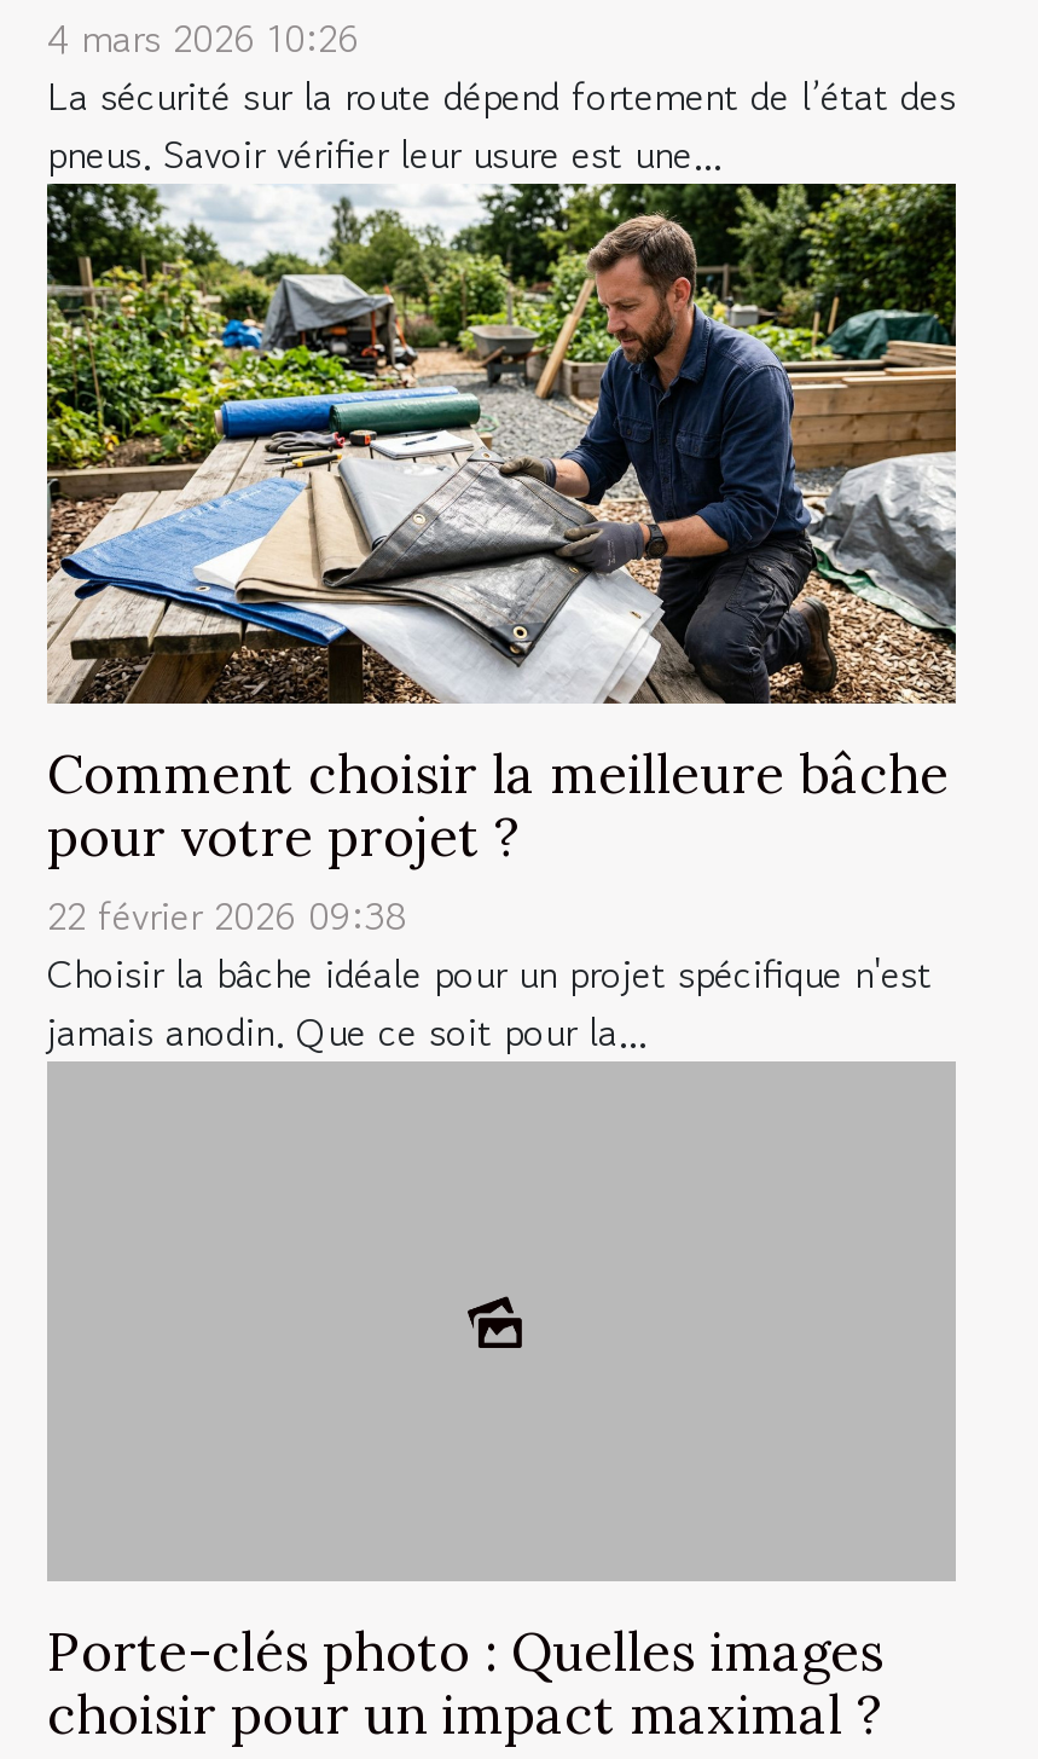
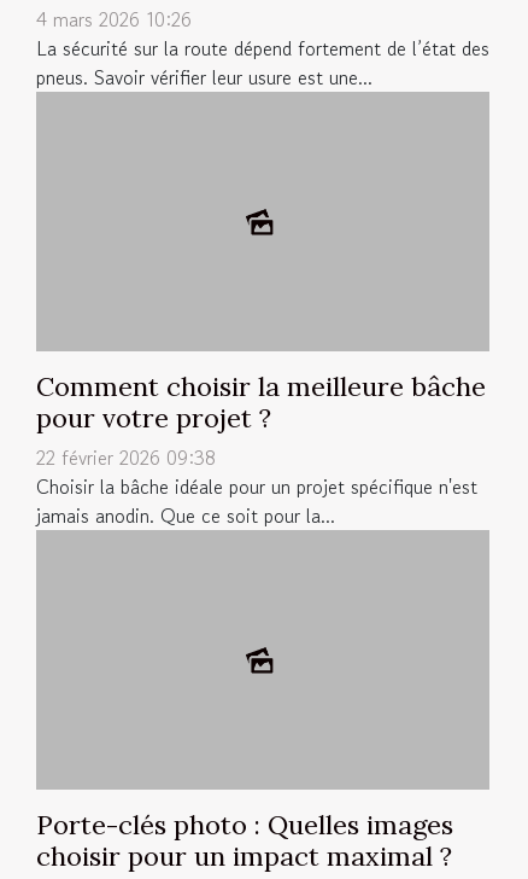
[45,181,958,706] [image] -> none

